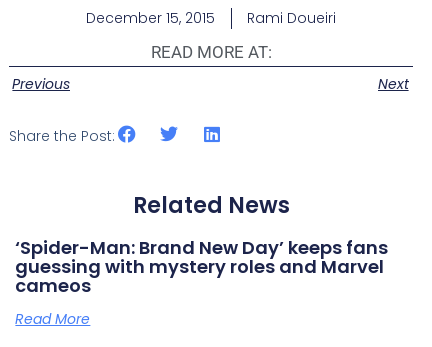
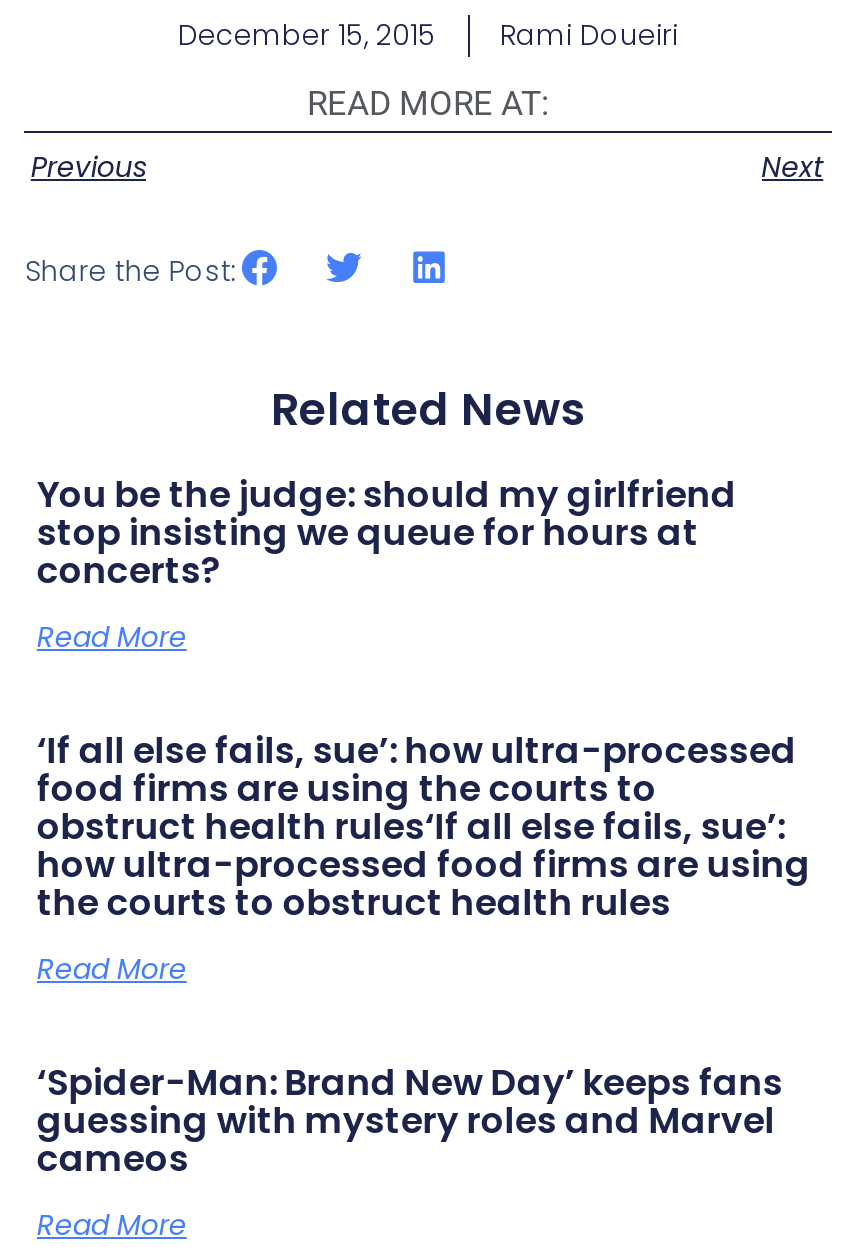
none -> [37,468,811,988] You be the judge: should my girlfriend | stop insisting we queue for hours at | concerts? | Read More | ‘If all else fails, sue’: how ultra-processed | food firms are using the courts to | obstruct health rules‘If all else fails, sue’: | how ultra-processed food firms are using | the courts to obstruct health rules | Read More

